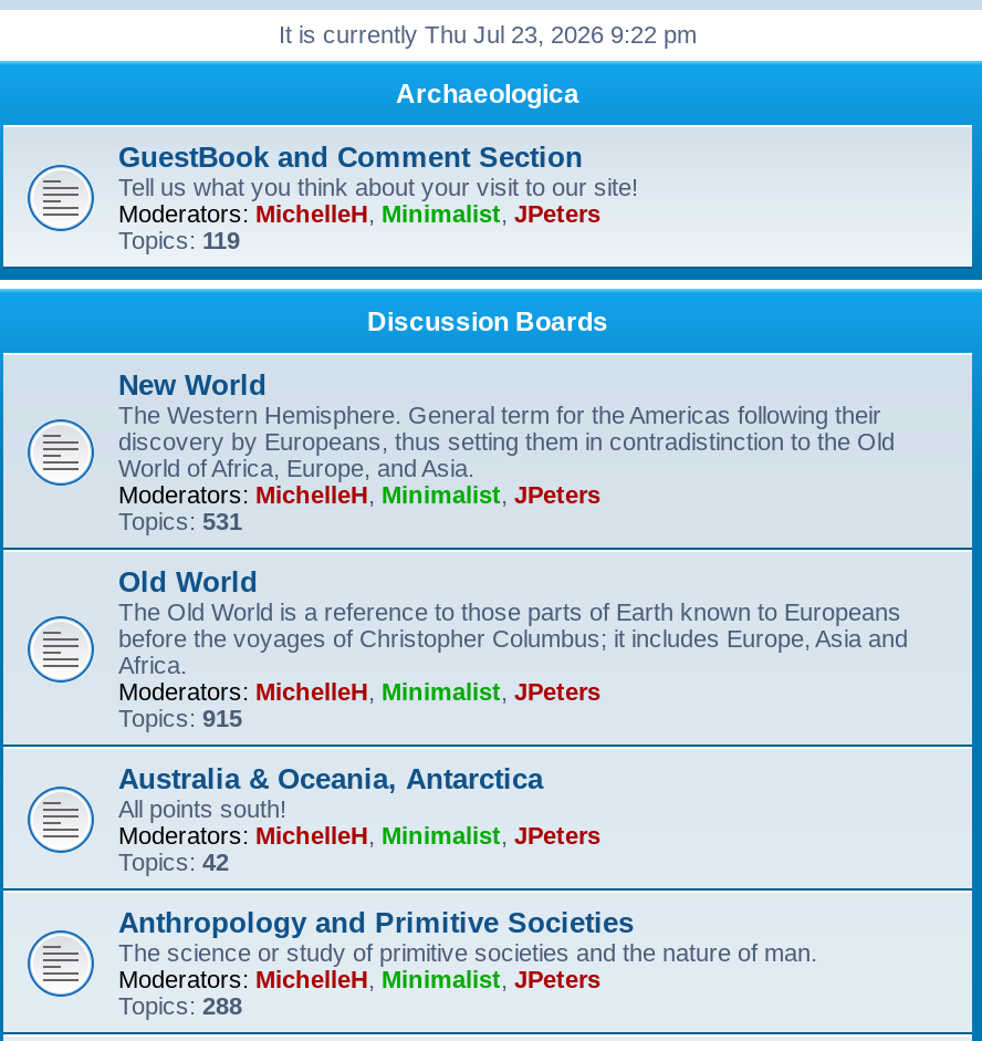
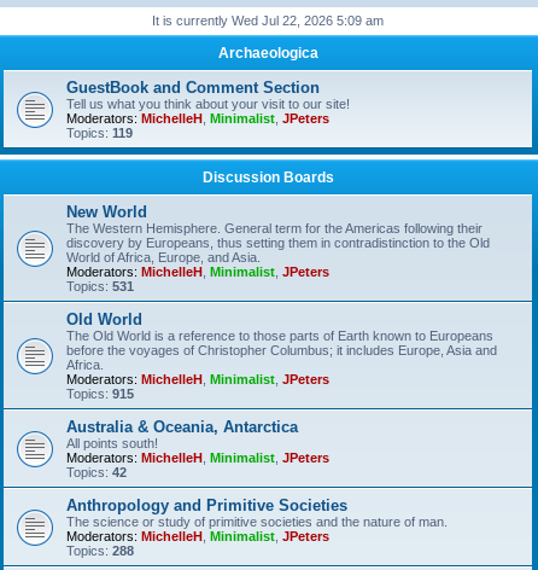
[279,21,697,48] It is currently Thu Jul 23, 2026 9:22 pm -> [152,13,384,28] It is currently Wed Jul 22, 2026 5:09 am

